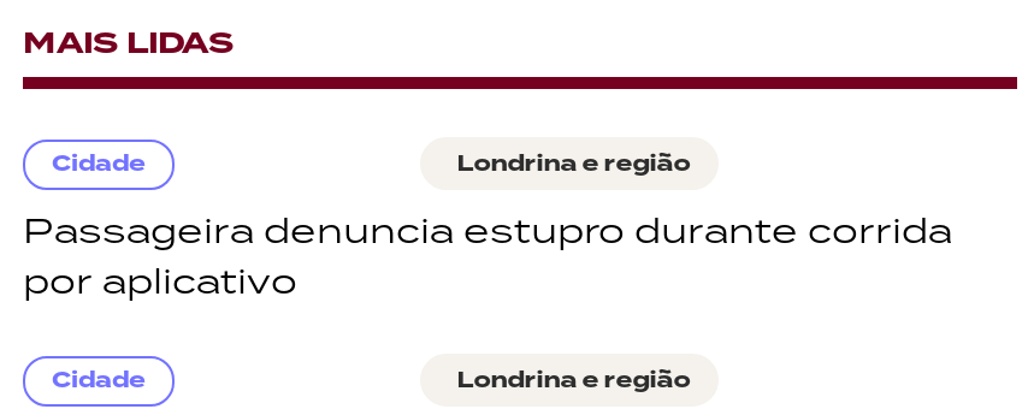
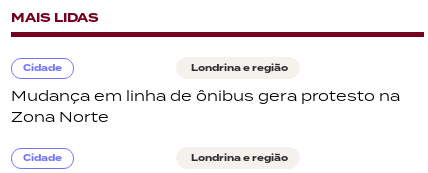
[23,207,952,303] Passageira denuncia estupro durante corrida | por aplicativo -> [11,86,400,126] Mudança em linha de ônibus gera protesto na | Zona Norte

